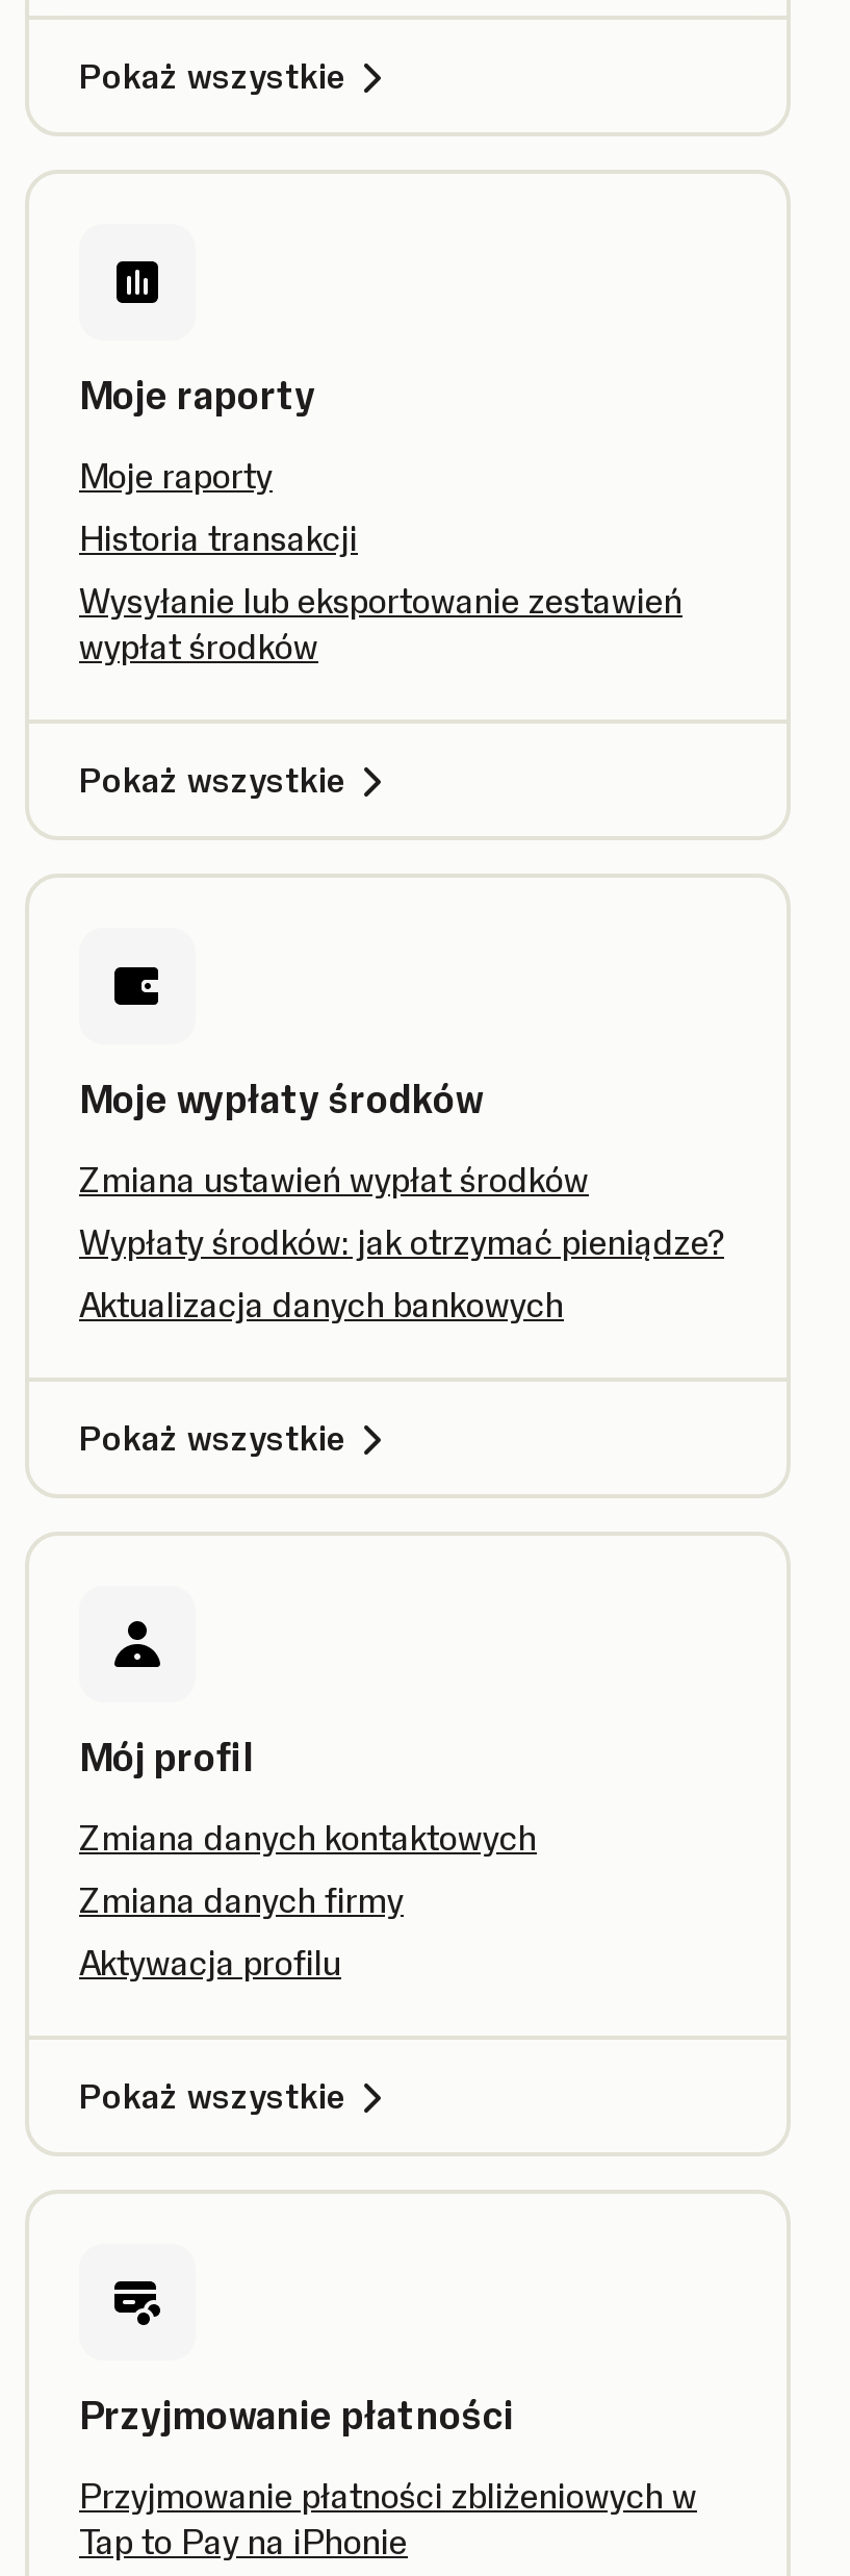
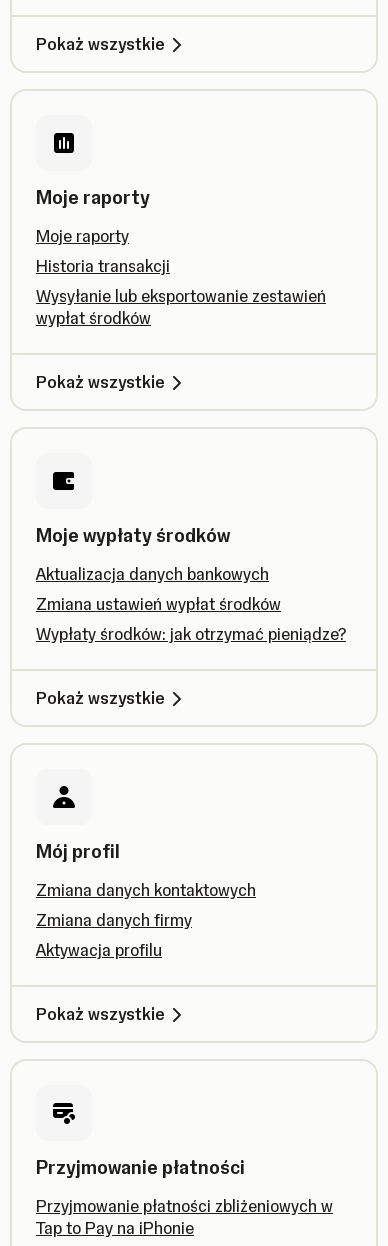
moved [79,1159,724,1263] -> [36,594,346,644]: Zmiana ustawień wypłat środków | Wypłaty środków: jak otrzymać pieniądze?
moved [79,1284,564,1325] -> [36,564,269,584]: Aktualizacja danych bankowych

